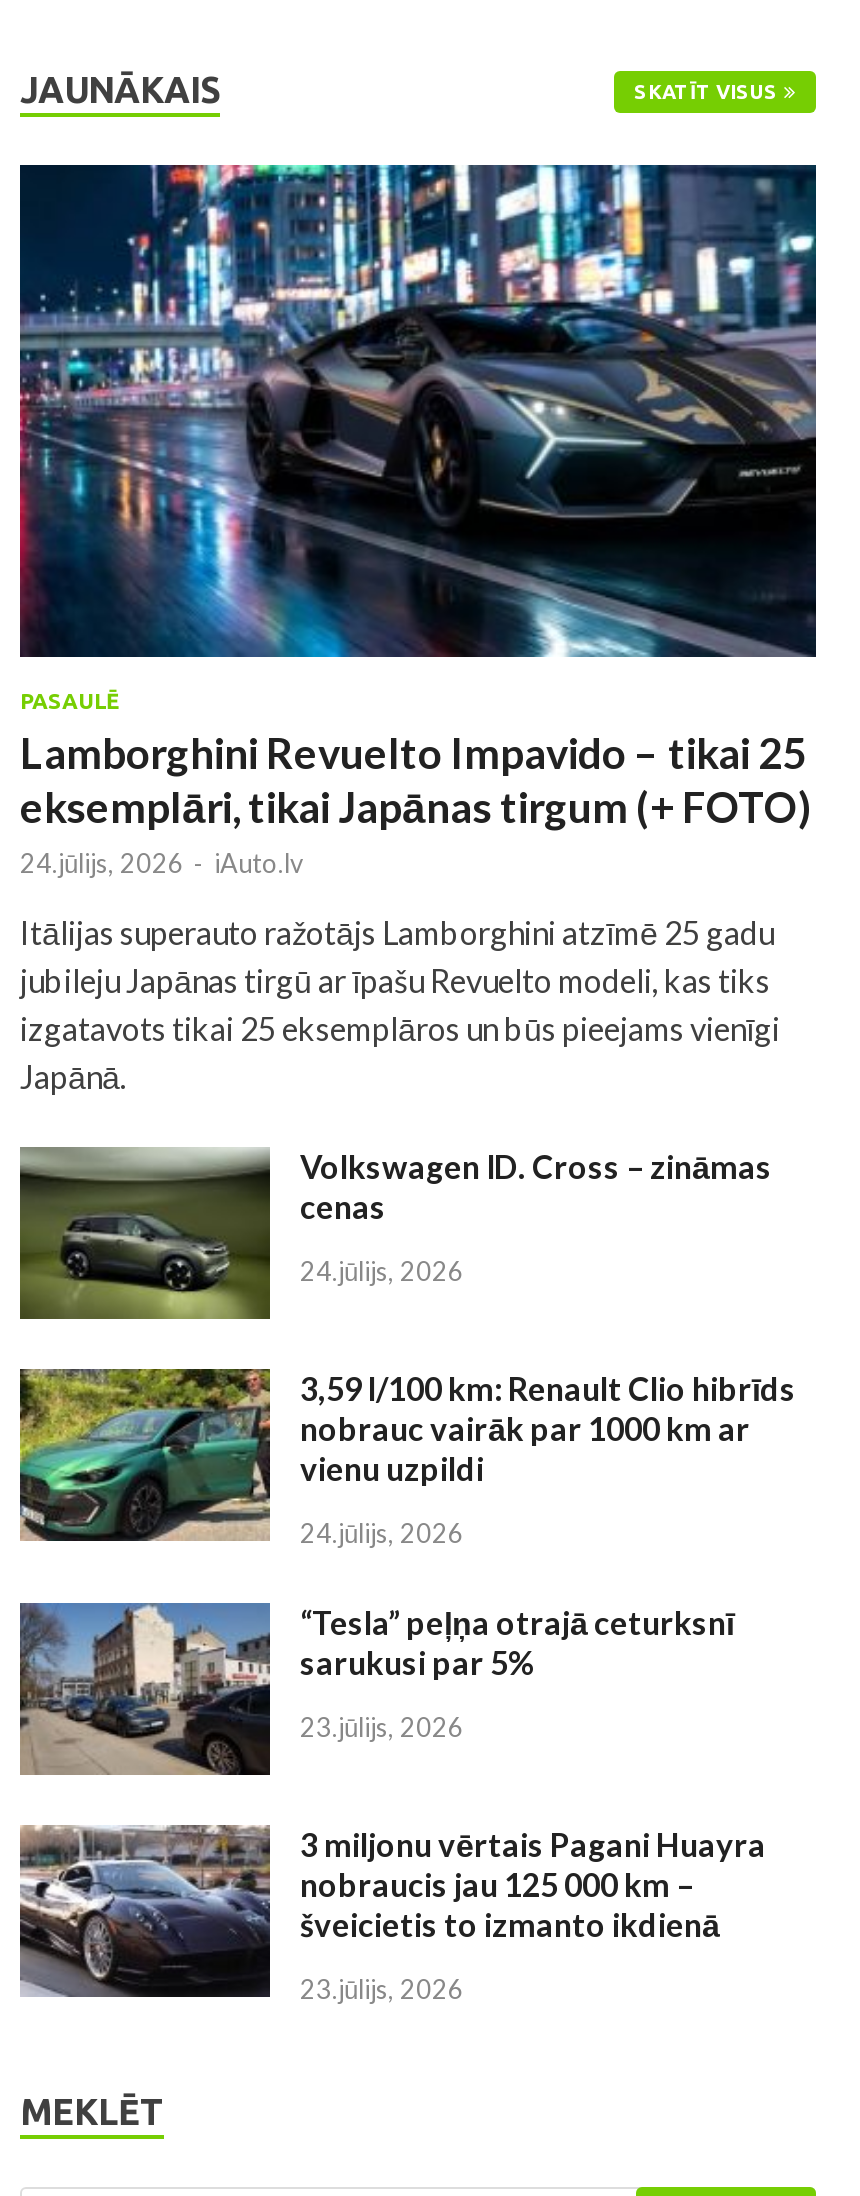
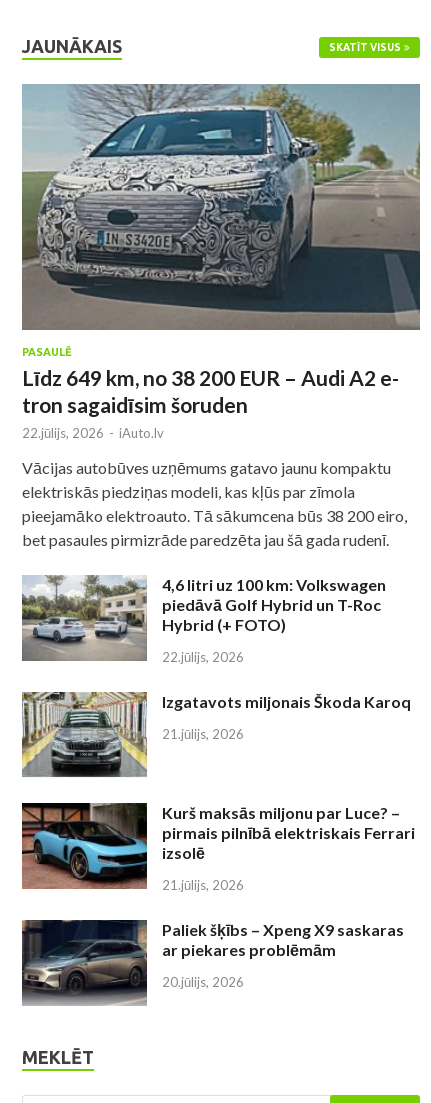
[18,163,818,879] [image] | Lamborghini Revuelto Impavido – tikai 25 | eksemplāri, tikai Japānas tirgum (+ FOTO) | 24.jūlijs, 2026 - iAuto.lv -> [21,83,421,441] [image] | Līdz 649 km, no 38 200 EUR – Audi A2 e- | tron sagaidīsim šoruden | 22.jūlijs, 2026 - iAuto.lv
[20,913,780,1095] Itālijas superauto ražotājs Lamborghini atzīmē 25 gadu | jubileju Japānas tirgū ar īpašu Revuelto modeli, kas tiks | izgatavots tikai 25 eksemplāros un būs pieejams vienīgi | Japānā. -> [22,458,407,549] Vācijas autobūves uzņēmums gatavo jaunu kompaktu | elektriskās piedziņas modeli, kas kļūs par zīmola | pieejamāko elektroauto. Tā sākumcena būs 38 200 eiro, | bet pasaules pirmizrāde paredzēta jau šā gada rudenī.
[18,1147,772,1319] [image] | Volkswagen ID. Cross – zināmas | cenas -> [22,575,386,661] [image] | 4,6 litri uz 100 km: Volkswagen | piedāvā Golf Hybrid un T-Roc | Hybrid (+ FOTO)
[300,1255,464,1287] 24.jūlijs, 2026 -> [162,649,244,665] 22.jūlijs, 2026
[18,1367,796,1551] [image] | 3,59 l/100 km: Renault Clio hibrīds | nobrauc vairāk par 1000 km ar | vienu uzpildi -> [21,686,411,778] [image] | Izgatavots miljonais Škoda Karoq
[300,1517,464,1549] 24.jūlijs, 2026 -> [162,726,244,742] 21.jūlijs, 2026
[18,1601,734,1777] [image] | “Tesla” peļņa otrajā ceturksnī | sarukusi par 5% -> [21,802,415,890] [image] | Kurš maksās miljonu par Luce? – | pirmais pilnībā elektriskais Ferrari | izsolē
[300,1711,464,1743] 23.jūlijs, 2026 -> [162,877,244,893] 21.jūlijs, 2026
[18,1823,766,2007] [image] | 3 miljonu vērtais Pagani Huayra | nobraucis jau 125 000 km – | šveicietis to izmanto ikdienā -> [21,914,404,1006] [image] | Paliek šķībs – Xpeng X9 saskaras | ar piekares problēmām
[300,1973,464,2005] 23.jūlijs, 2026 -> [162,974,244,990] 20.jūlijs, 2026

